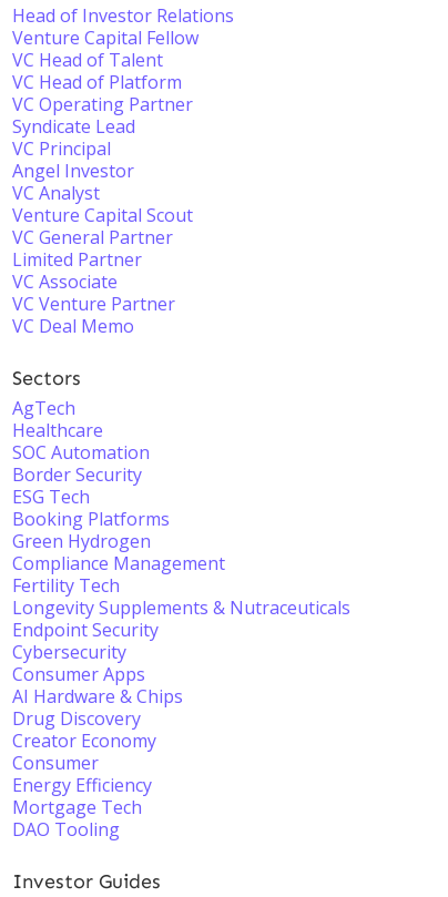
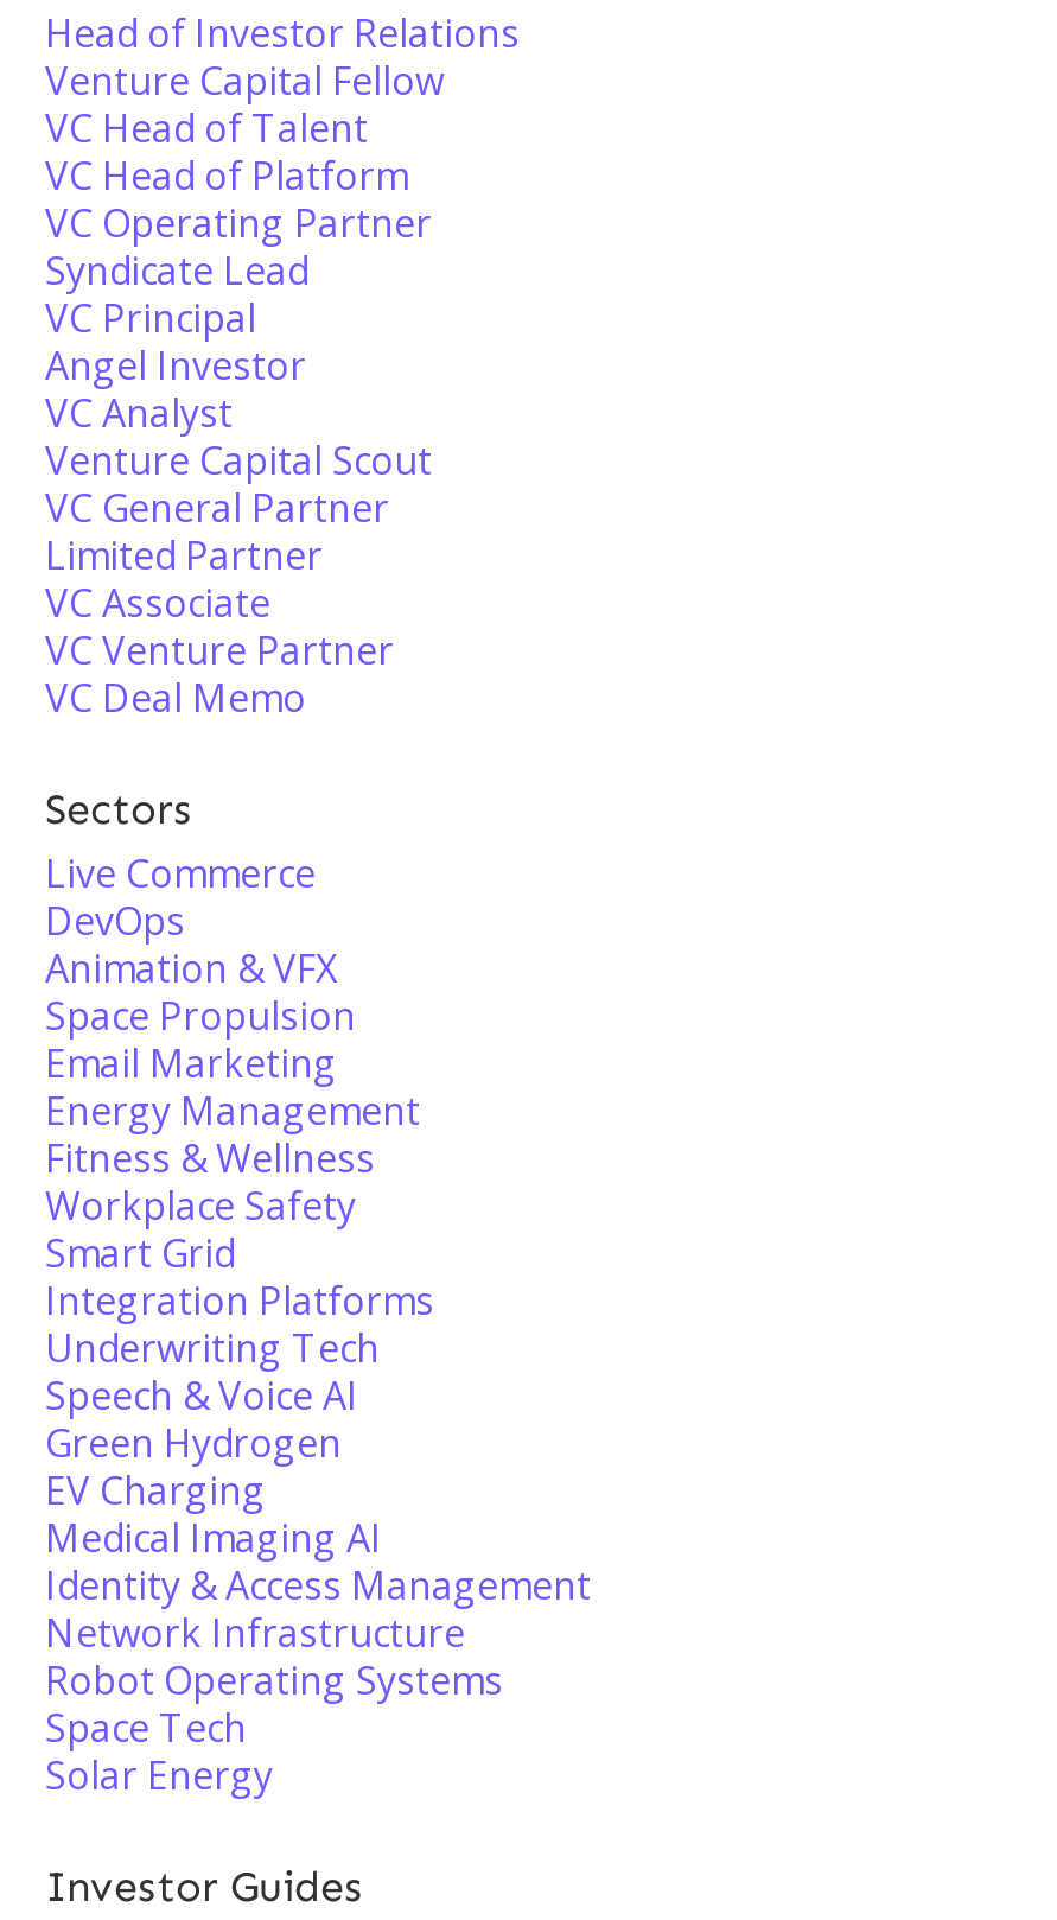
[12,396,170,531] AgTech | Healthcare | SOC Automation | Border Security | ESG Tech | Booking Platforms -> [45,847,434,1422] Live Commerce | DevOps | Animation & VFX | Space Propulsion | Email Marketing | Energy Management | Fitness & Wellness | Workplace Safety | Smart Grid | Integration Platforms | Underwriting Tech | Speech & Voice AI
moved [12,529,151,553] -> [45,1417,342,1469]: Green Hydrogen
[12,551,350,842] Compliance Management | Fertility Tech | Longevity Supplements & Nutraceuticals | Endpoint Security | Cybersecurity | Consumer Apps | AI Hardware & Chips | Drug Discovery | Creator Economy | Consumer | Energy Efficiency | Mortgage Tech | DAO Tooling -> [45,1464,591,1801] EV Charging | Medical Imaging AI | Identity & Access Management | Network Infrastructure | Robot Operating Systems | Space Tech | Solar Energy

